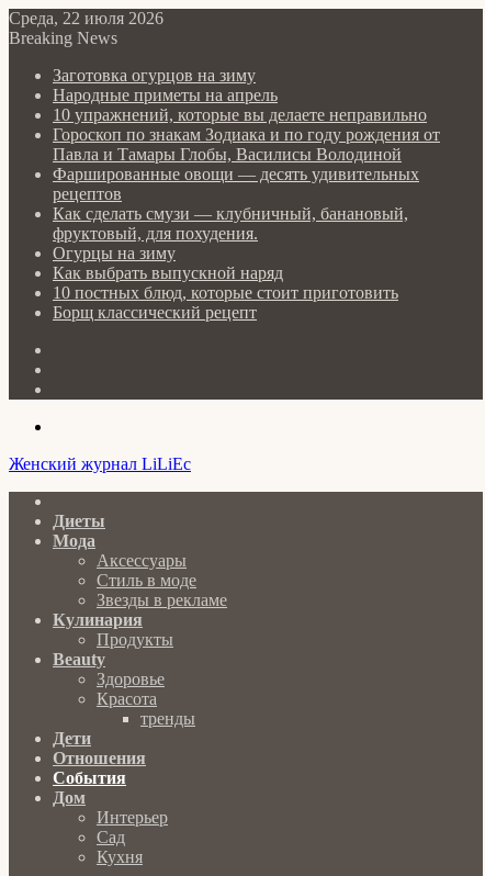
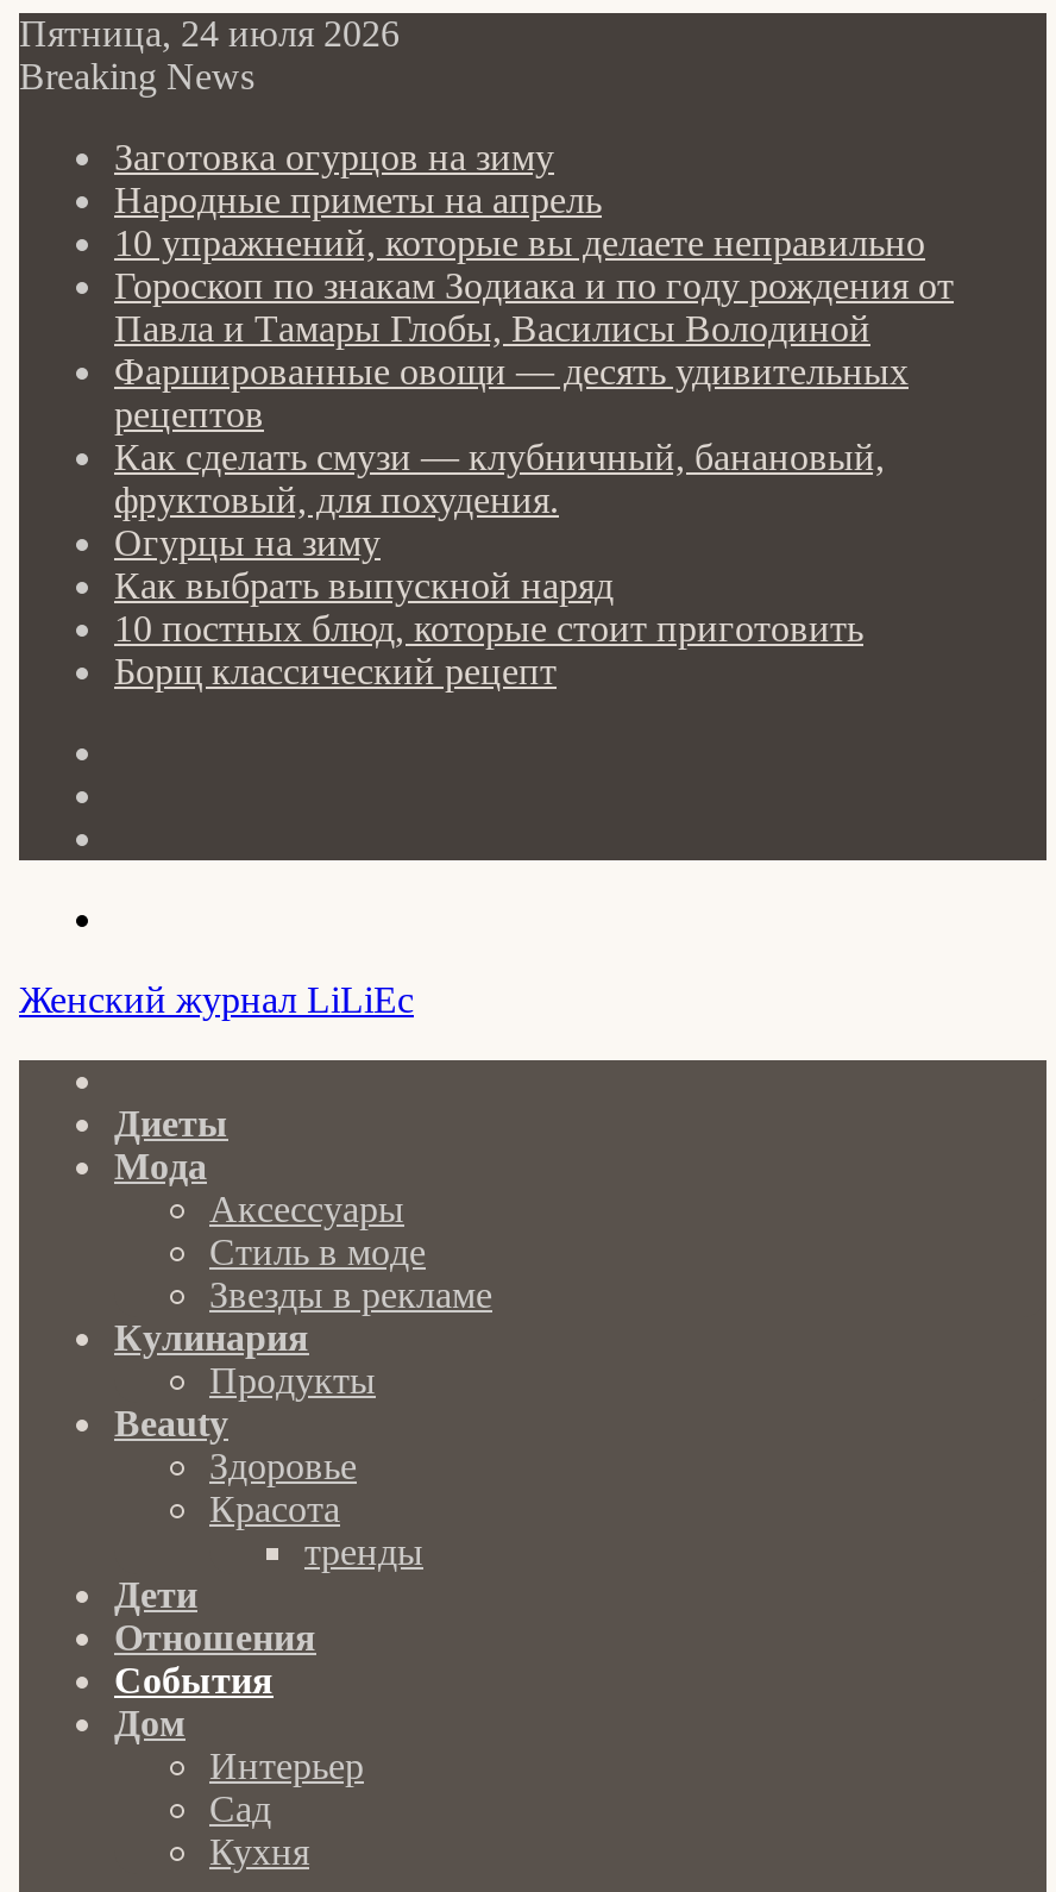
[9,9,163,27] Среда, 22 июля 2026 -> [19,13,400,54] Пятница, 24 июля 2026

